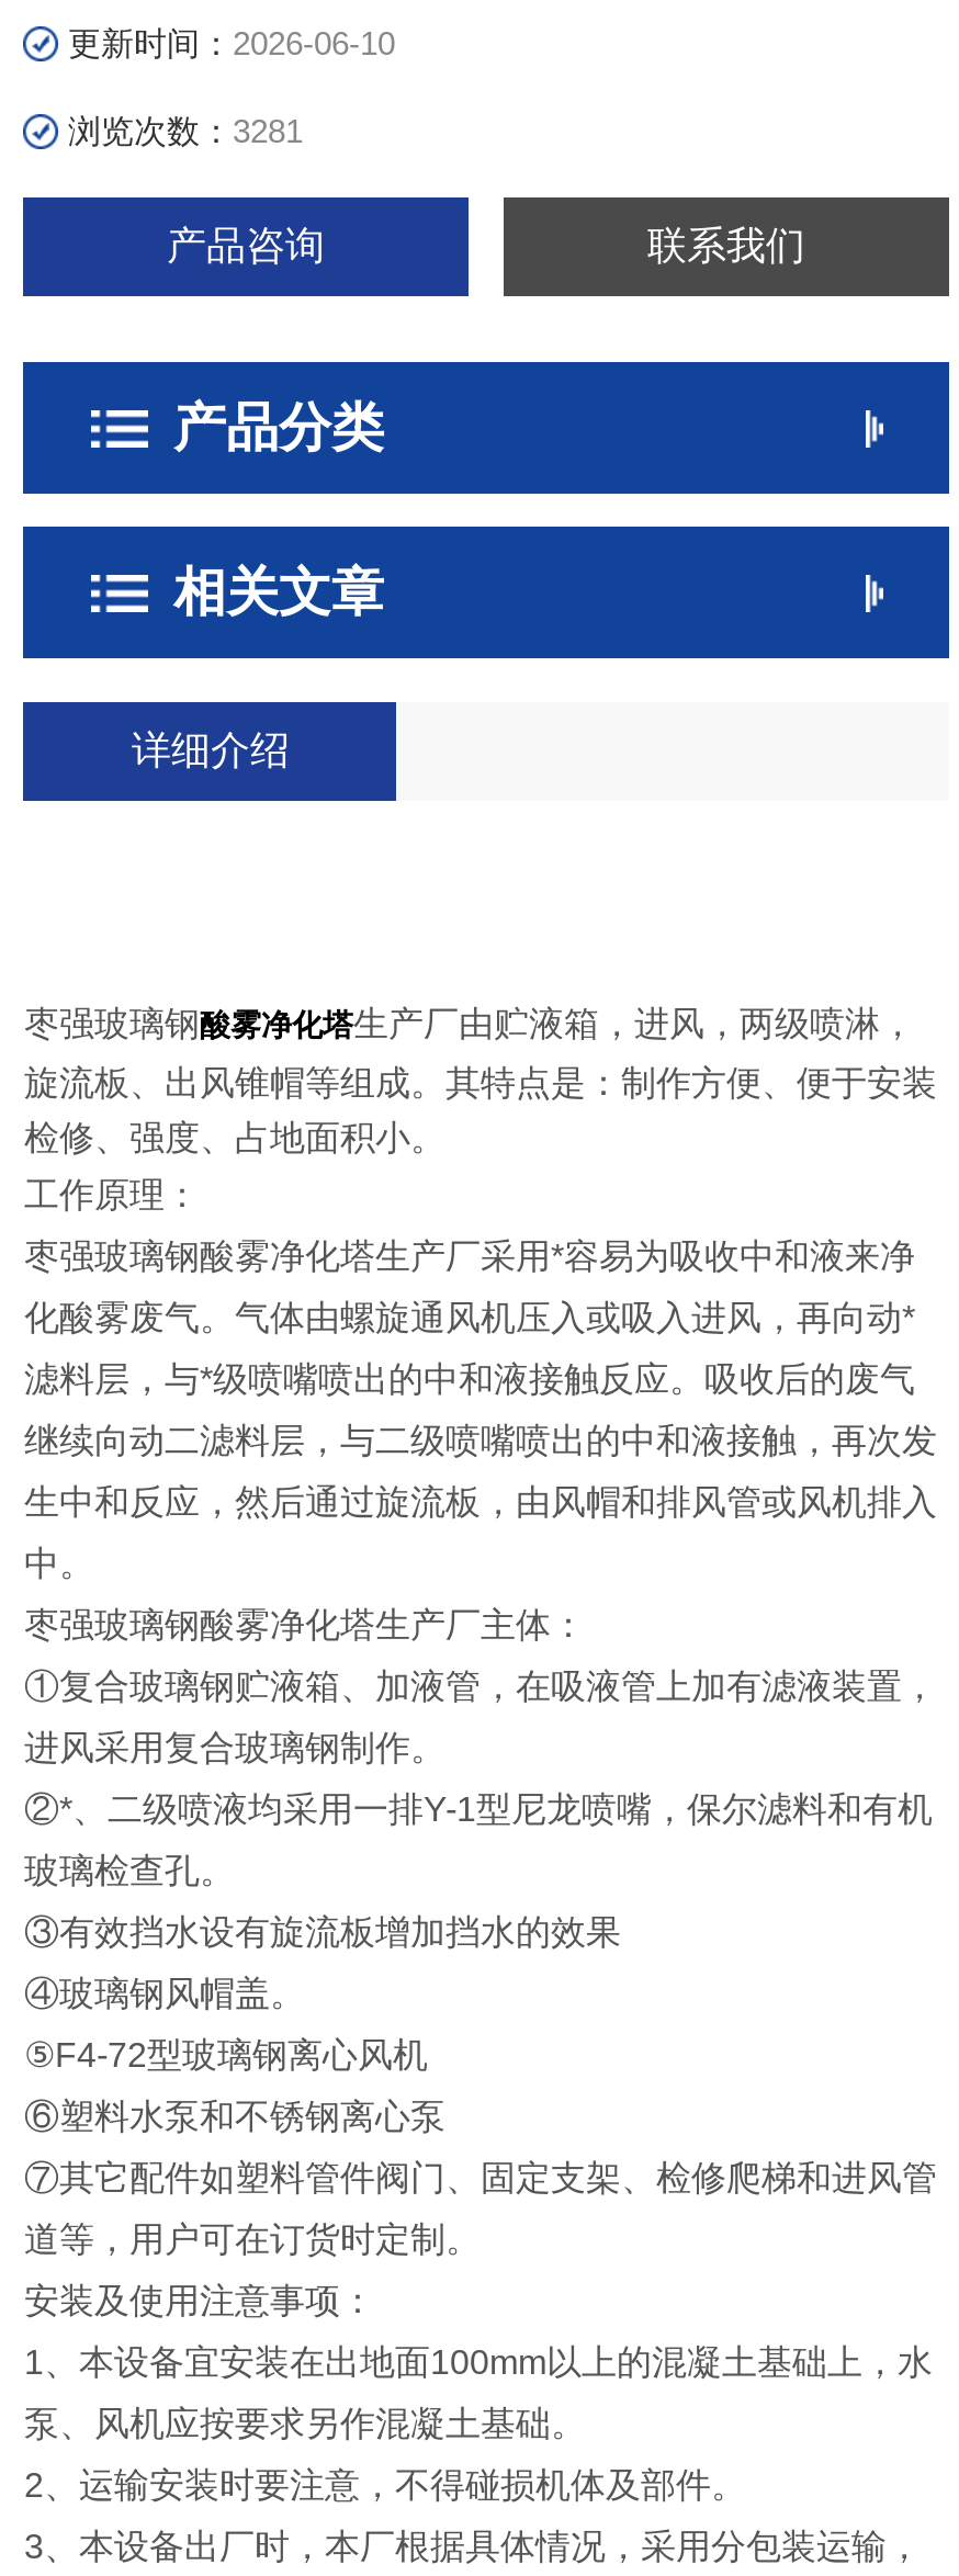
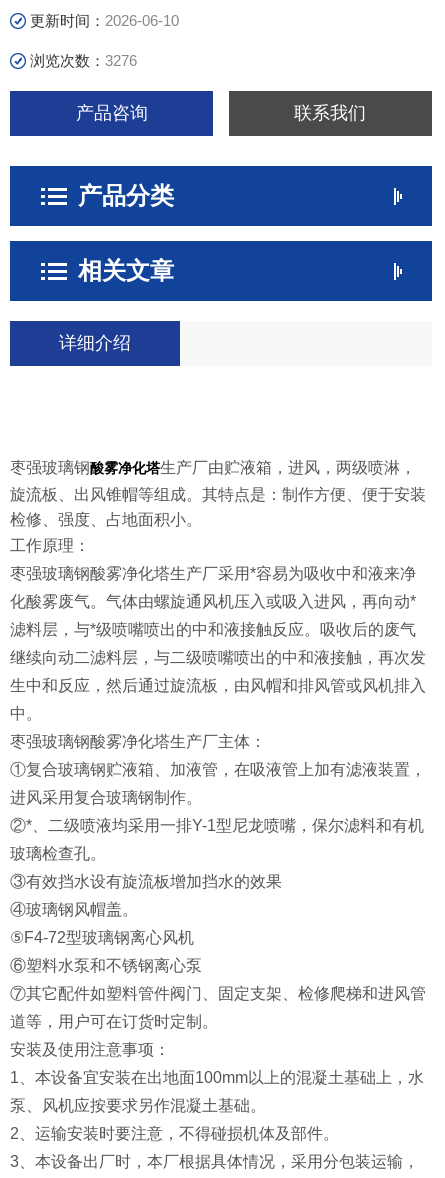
[68,112,303,149] 浏览次数：3281 -> [30,52,137,69] 浏览次数：3276

